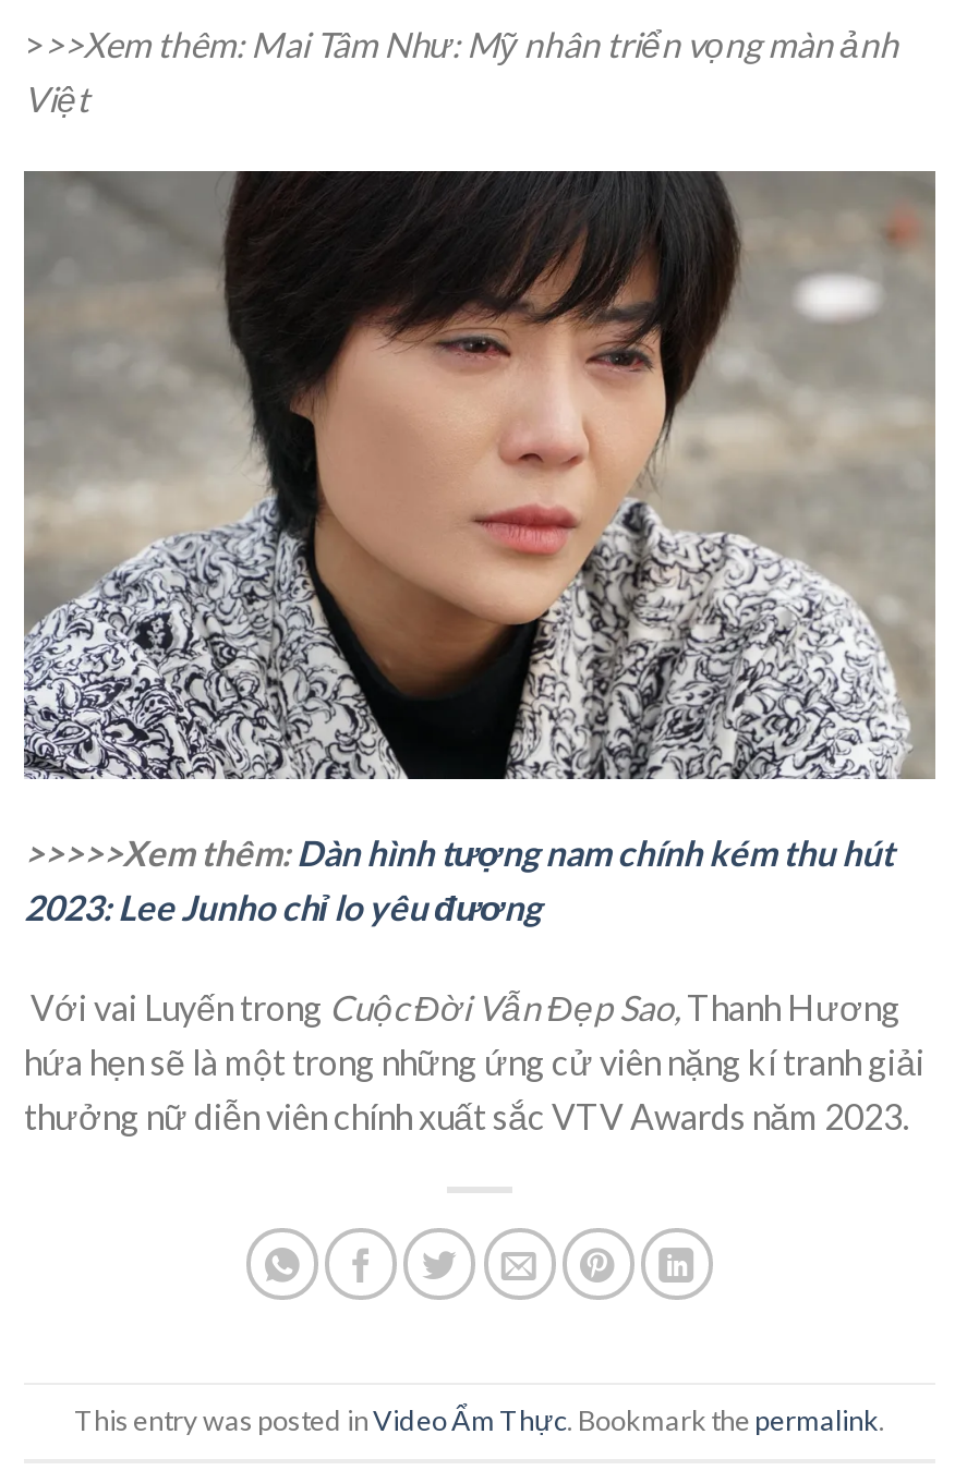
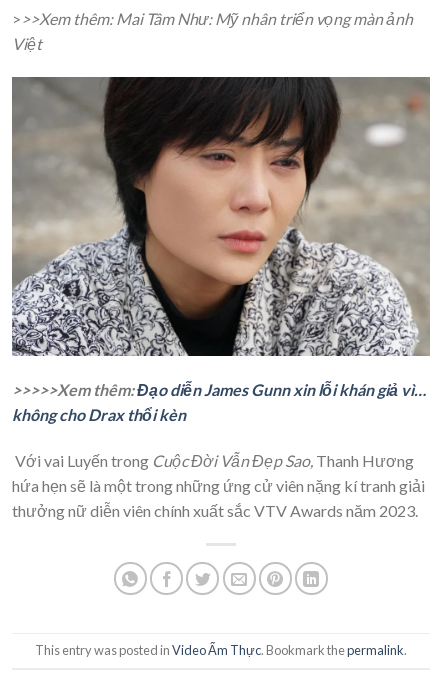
[24,831,894,927] >>>>>Xem thêm: Dàn hình tượng nam chính kém thu hút | 2023: Lee Junho chỉ lo yêu đương -> [12,380,426,424] >>>>>Xem thêm: Đạo diễn James Gunn xin lỗi khán giả vì… | không cho Drax thổi kèn

